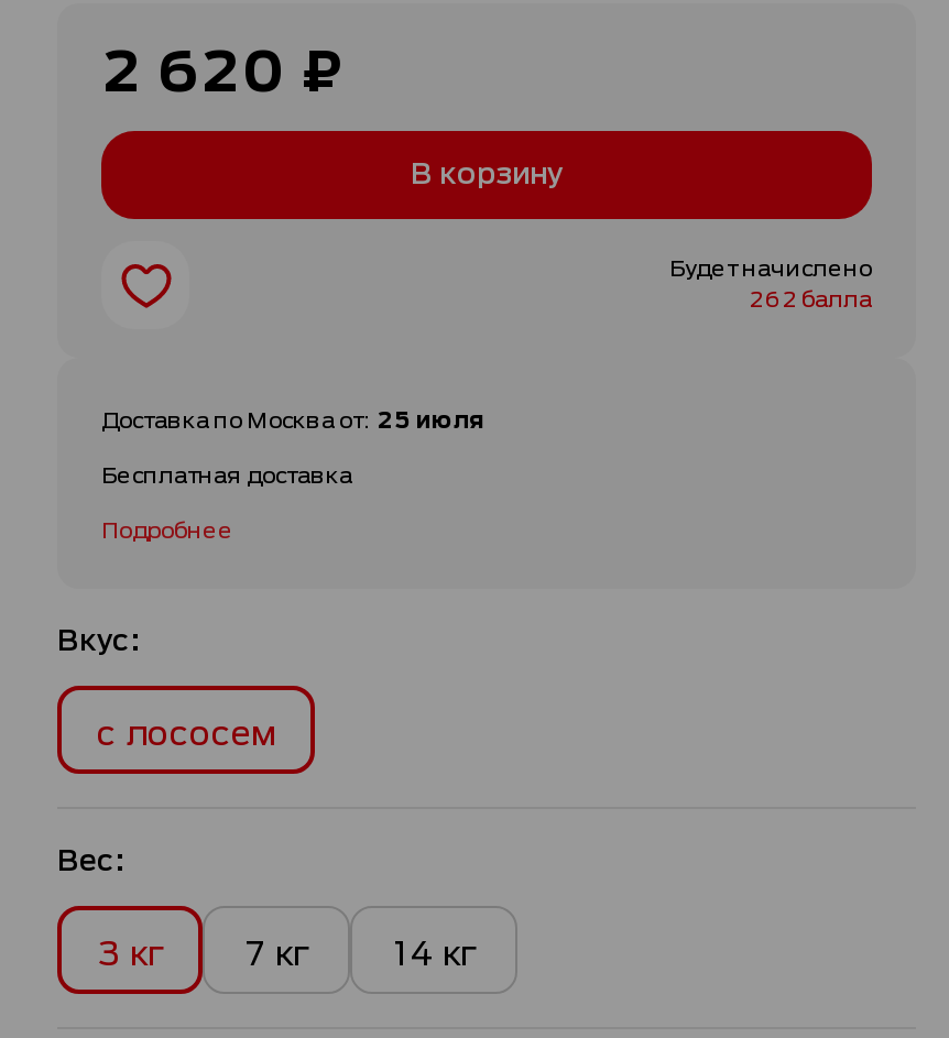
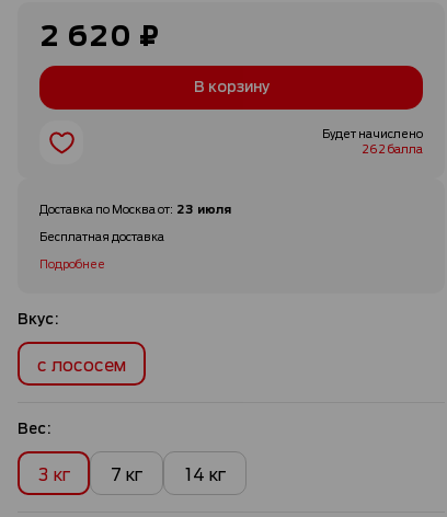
[101,400,484,435] Доставка по Москва от: 25 июля -> [39,199,231,217] Доставка по Москва от: 23 июля

